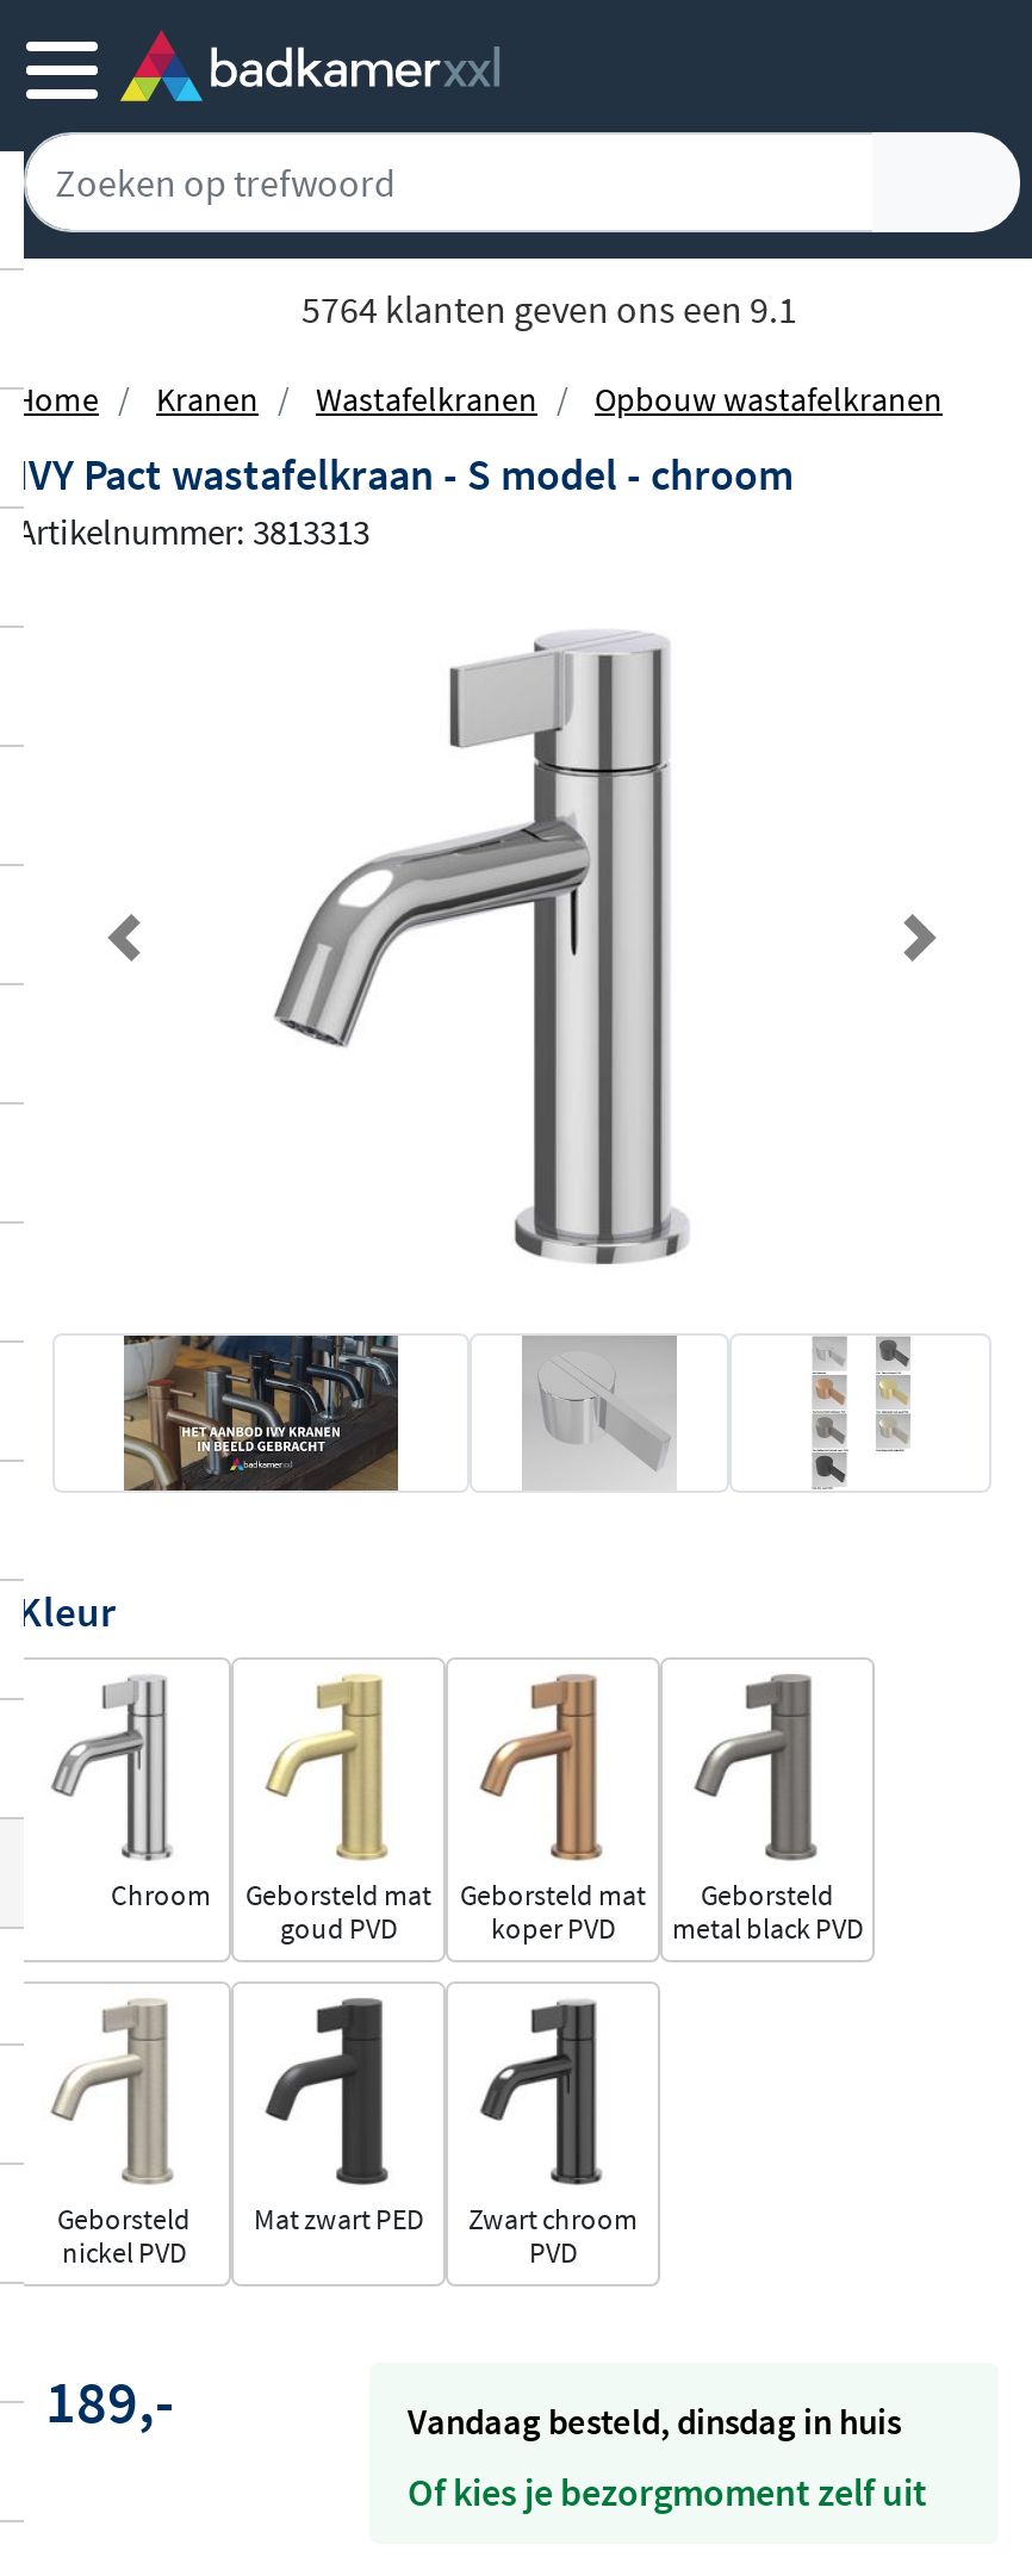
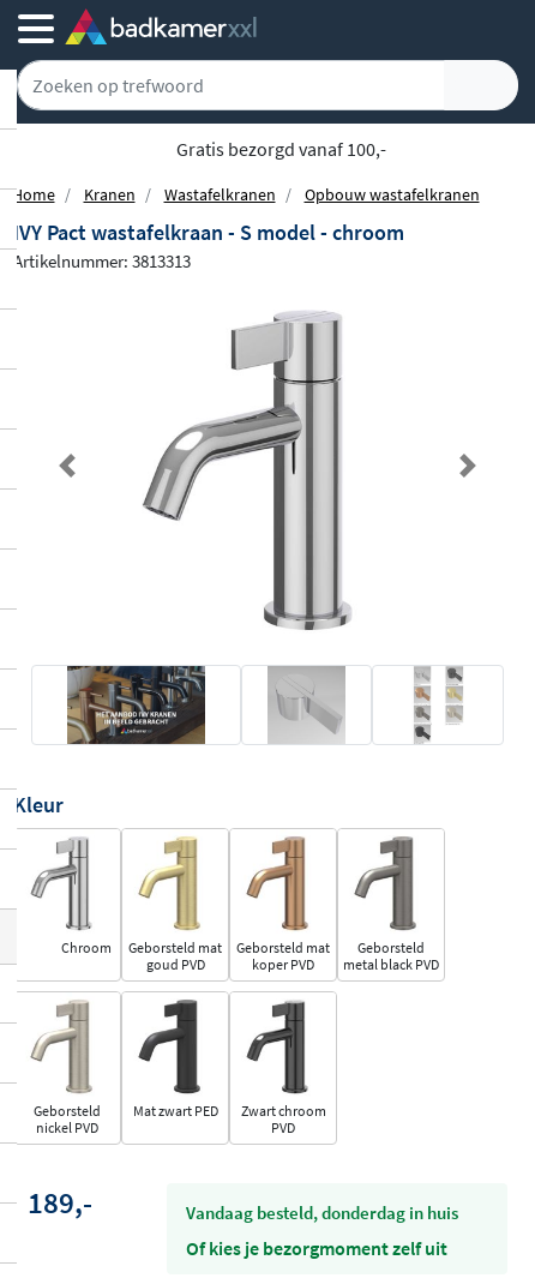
[294,285,797,332] 5764 klanten geven ons een 9.1 -> [173,137,386,161] Gratis bezorgd vanaf 100,-
[427,2398,901,2444] vandaag besteld, dinsdag in huis -> [196,1201,458,1224] vandaag besteld, donderdag in huis

